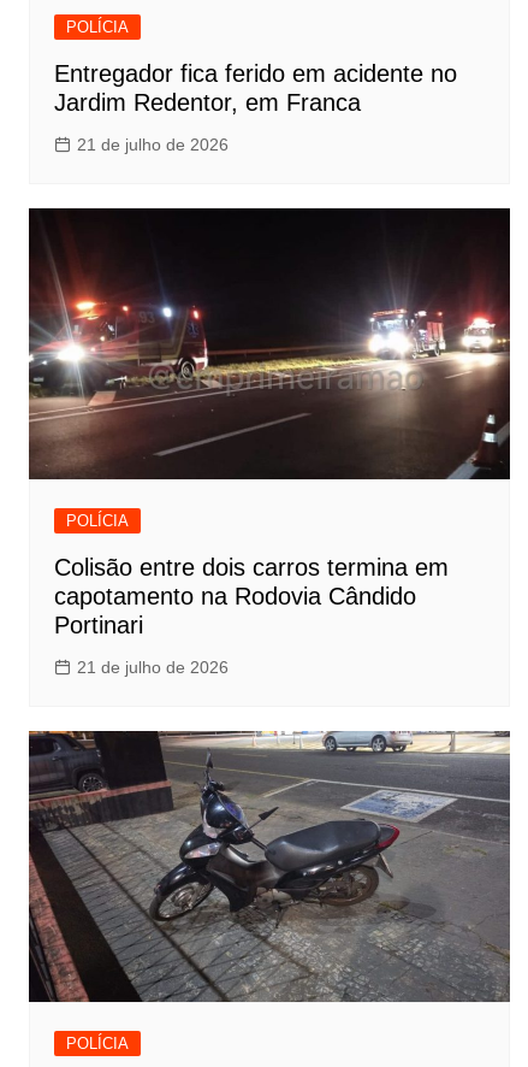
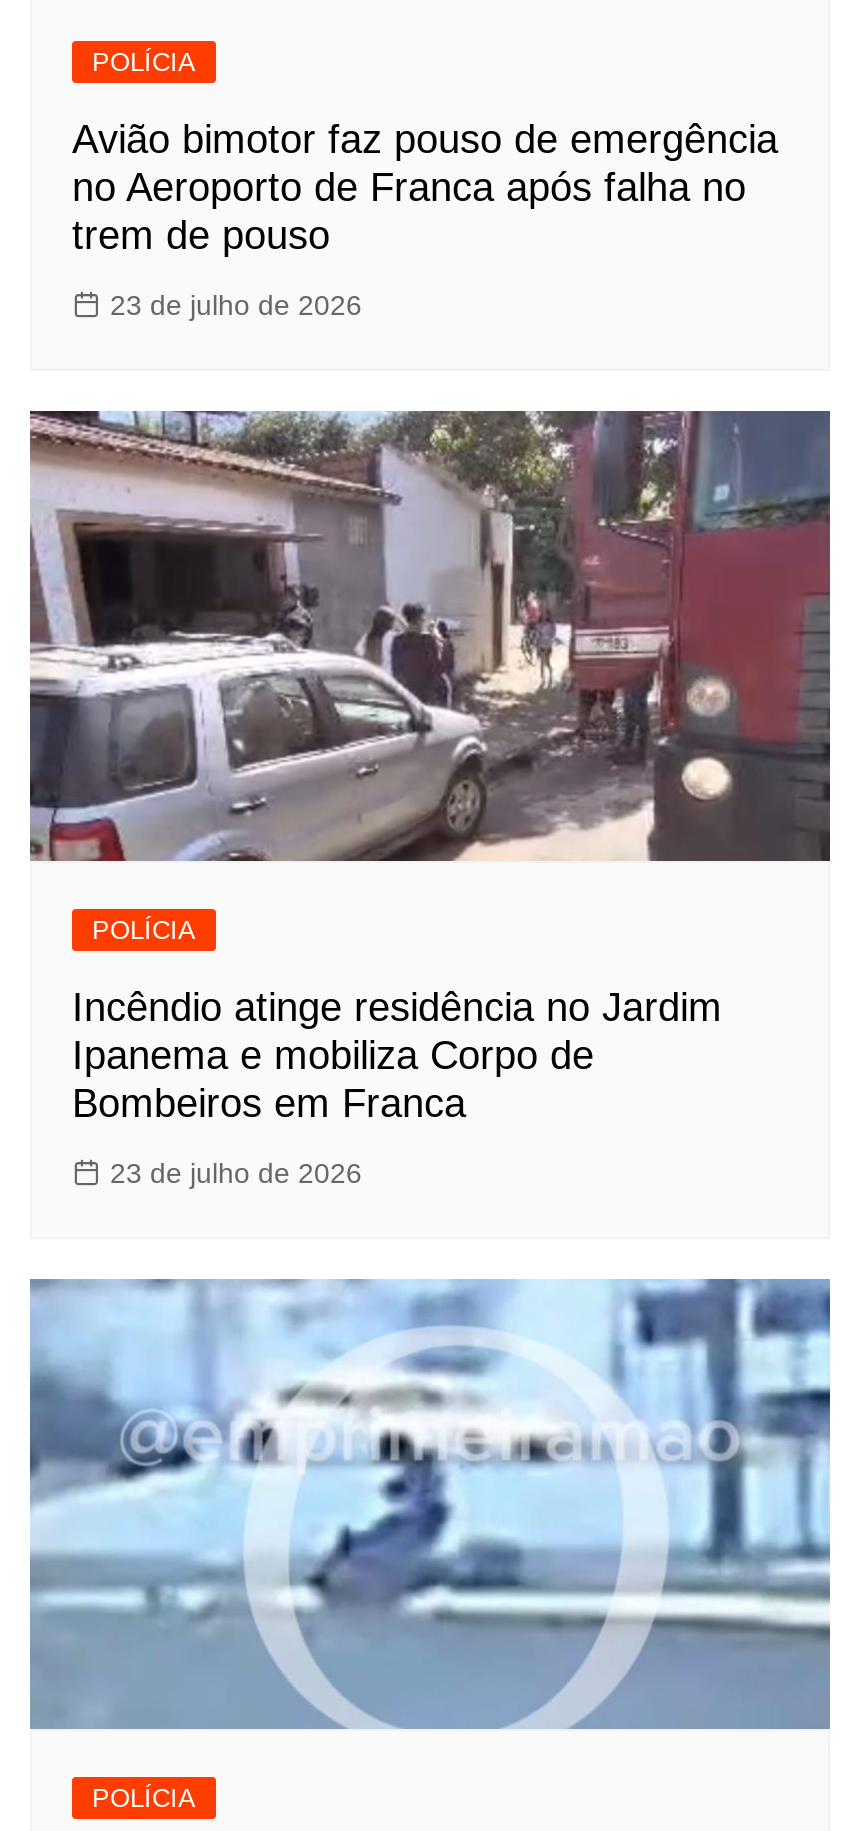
[54,61,457,116] Entregador fica ferido em acidente no | Jardim Redentor, em Franca -> [72,118,778,258] Avião bimotor faz pouso de emergência | no Aeroporto de Franca após falha no | trem de pouso
[77,135,229,155] 21 de julho de 2026 -> [110,290,362,322] 23 de julho de 2026
[28,207,511,481] [image] -> [28,409,832,863] [image]
[54,555,449,639] Colisão entre dois carros termina em | capotamento na Rodovia Cândido | Portinari -> [72,986,722,1126] Incêndio atinge residência no Jardim | Ipanema e mobiliza Corpo de | Bombeiros em Franca
[77,658,229,677] 21 de julho de 2026 -> [110,1158,362,1190] 23 de julho de 2026
[28,730,511,1003] [image] -> [28,1277,832,1731] [image]

